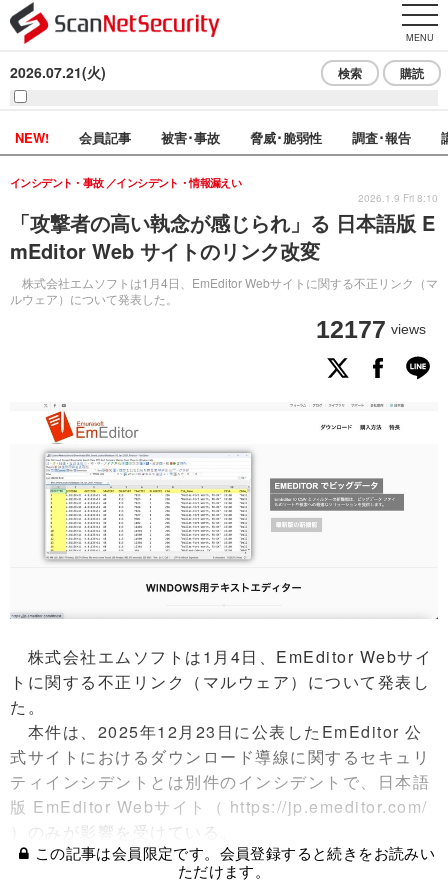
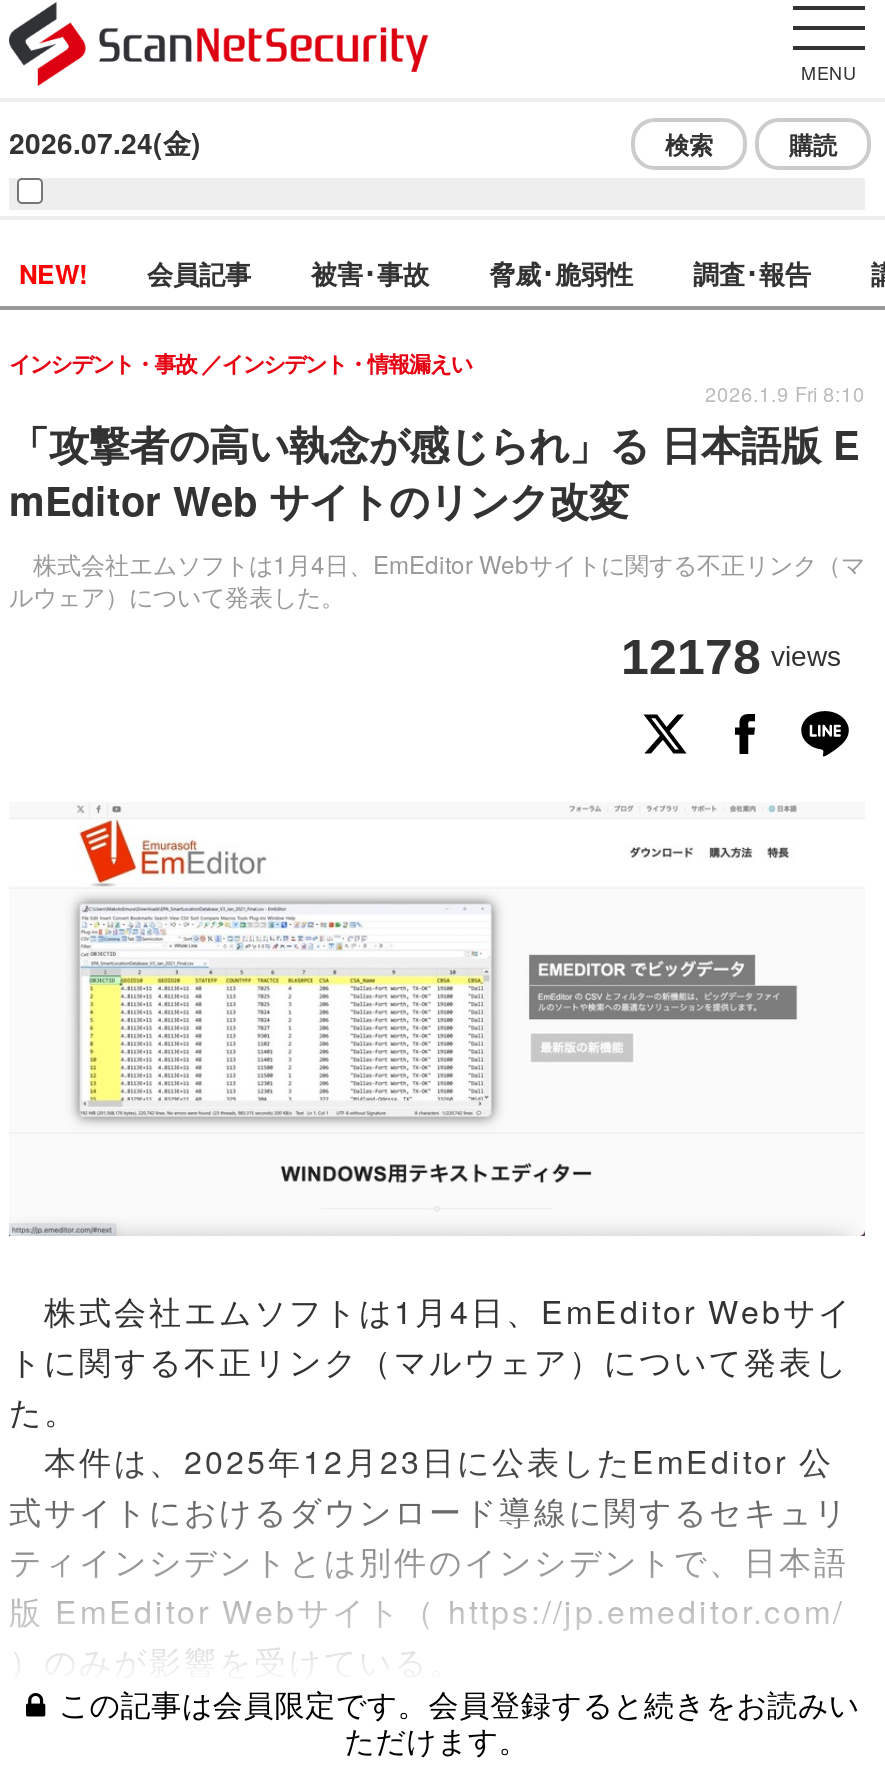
[10,62,106,82] 2026.07.21(火) -> [9,122,201,162] 2026.07.24(金)
[316,315,426,343] 12177 views -> [621,628,841,684] 12178 views

